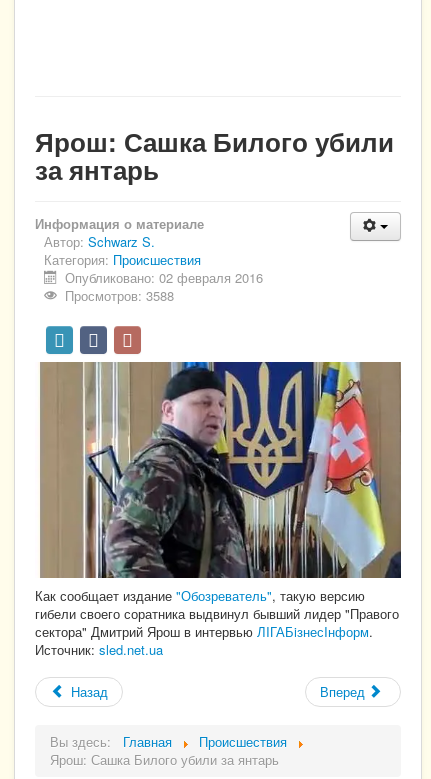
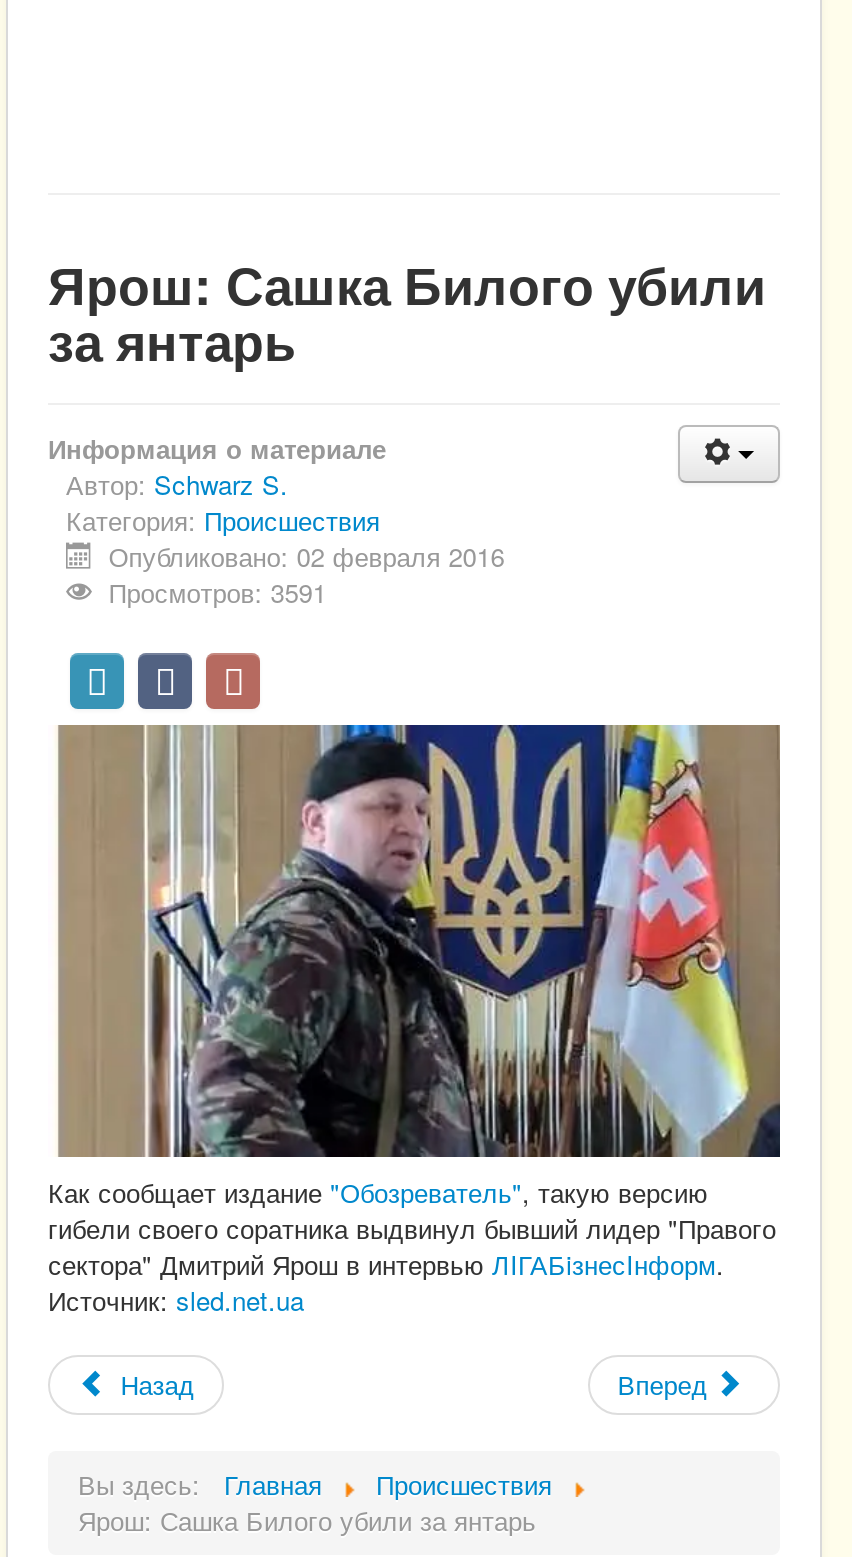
[65,286,174,305] Просмотров: 3588 -> [108,572,326,610] Просмотров: 3591

